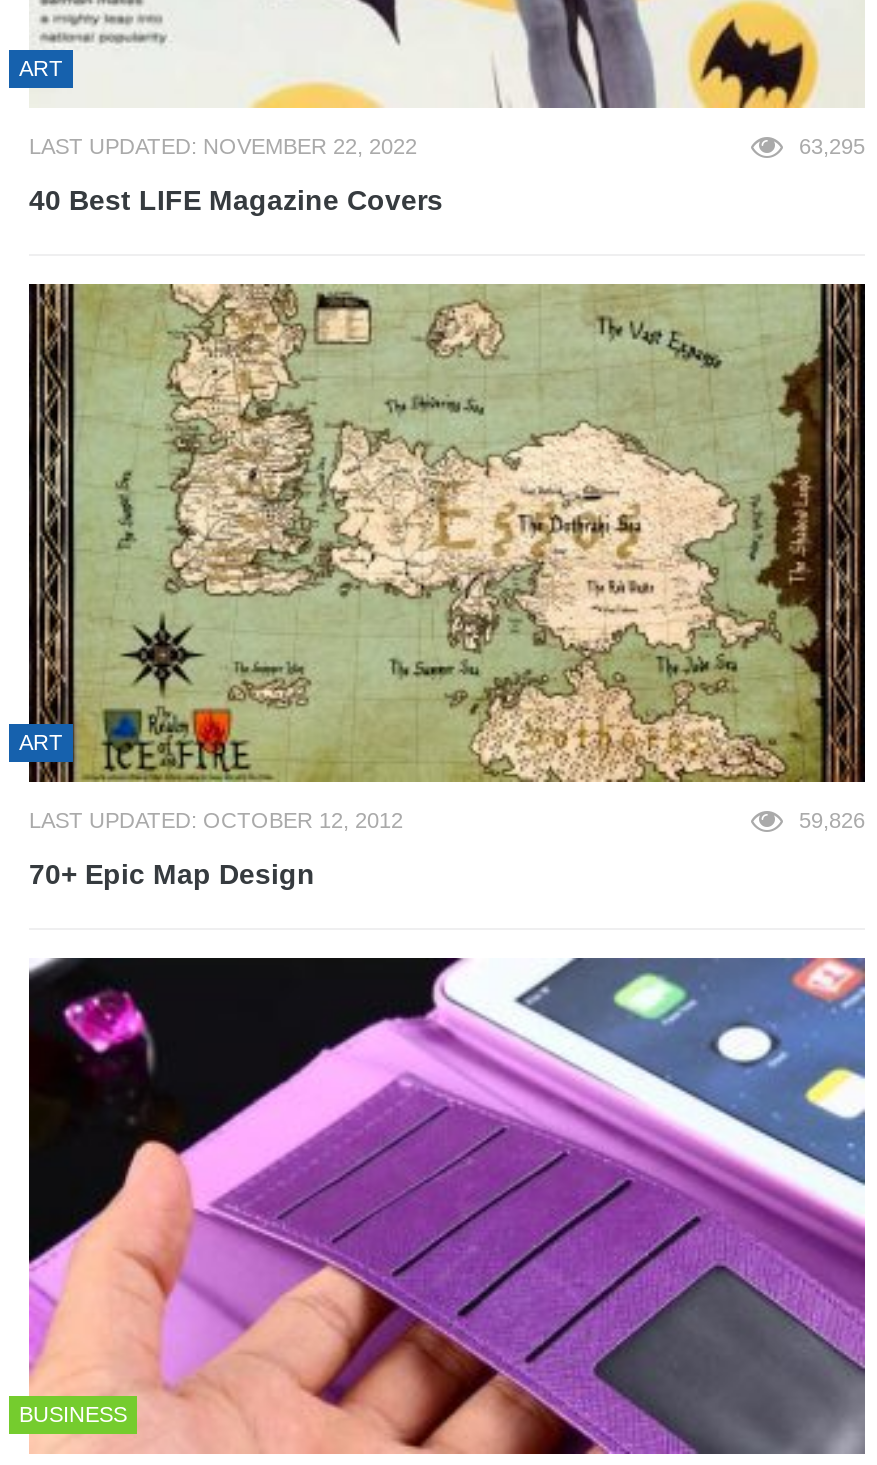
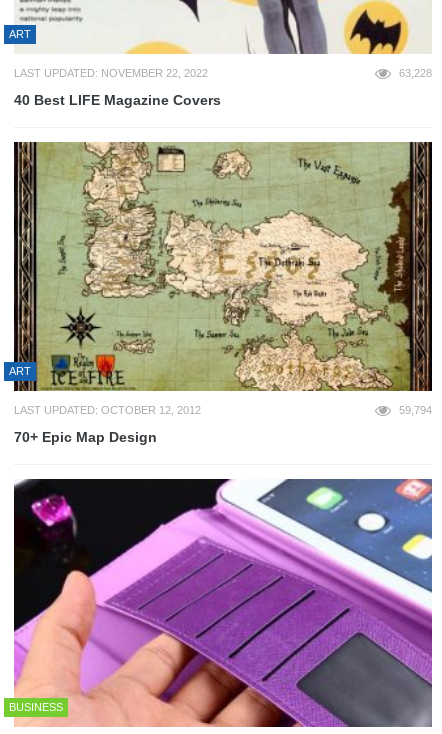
[793,135,865,159] 63,295 -> [396,67,432,79] 63,228
[793,807,865,831] 59,826 -> [396,403,432,415] 59,794

